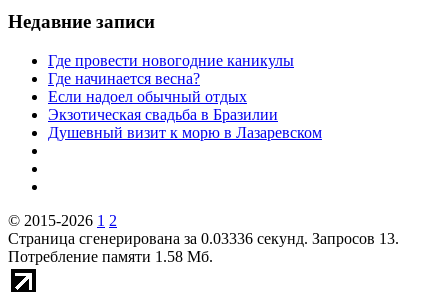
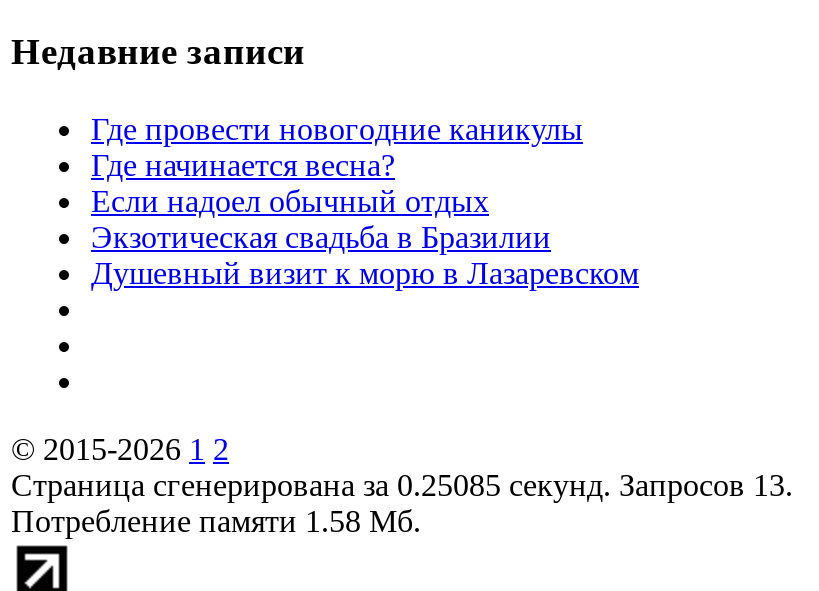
[8,230,399,247] Страница сгенерирована за 0.03336 секунд. Запросов 13. -> [11,468,793,502] Страница сгенерирована за 0.25085 секунд. Запросов 13.

